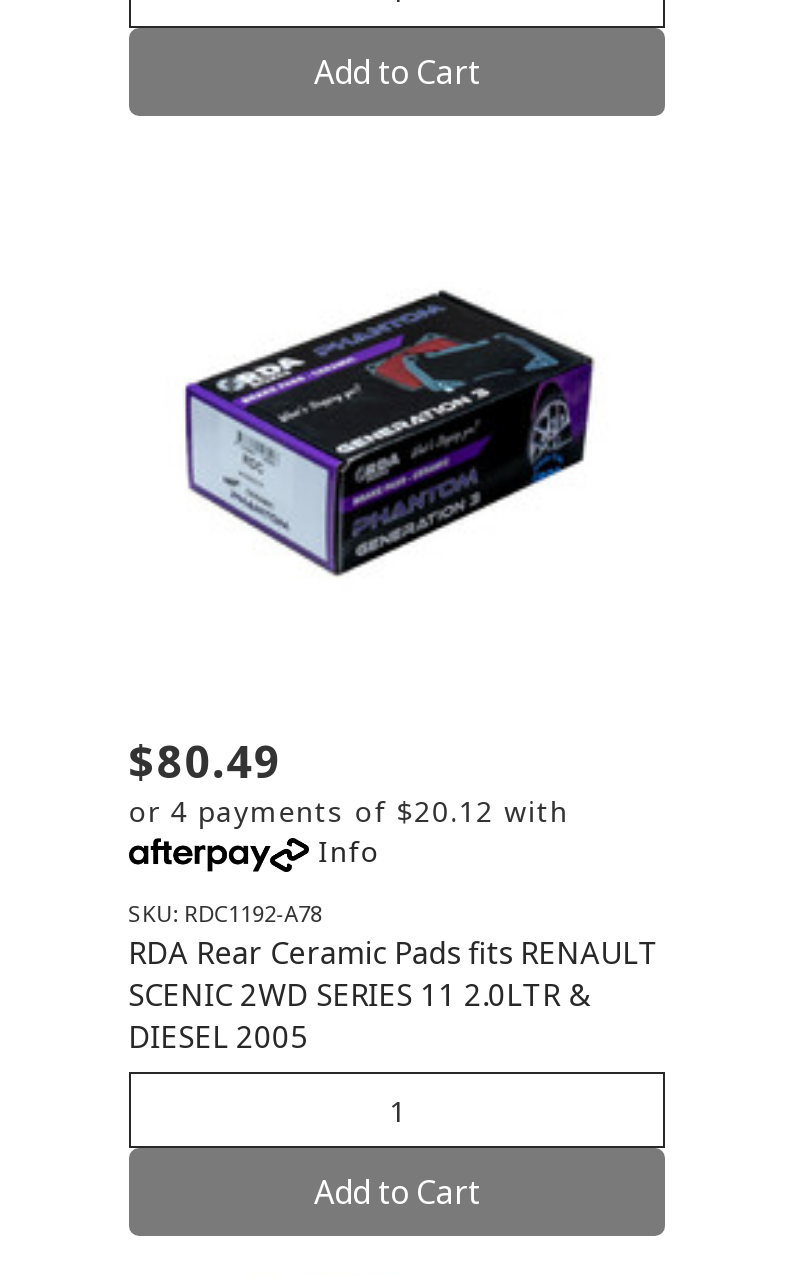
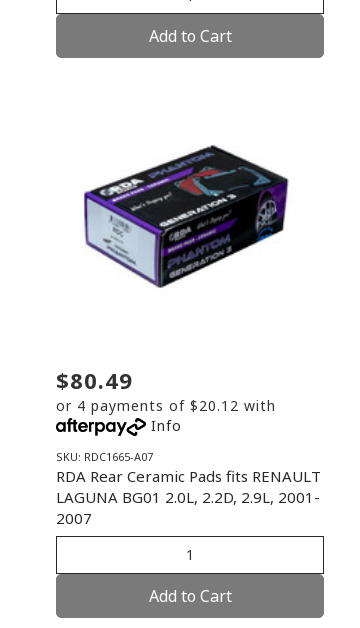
[128,898,322,928] SKU: RDC1192-A78 -> [56,449,153,464] SKU: RDC1665-A07
[128,974,590,1056] SCENIC 2WD SERIES 11 2.0LTR & | DIESEL 2005 -> [56,487,320,528] LAGUNA BG01 2.0L, 2.2D, 2.9L, 2001- | 2007

